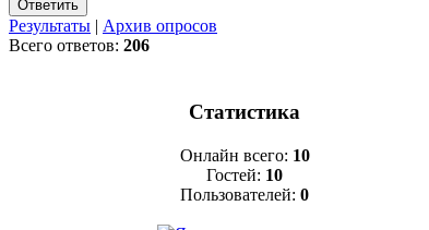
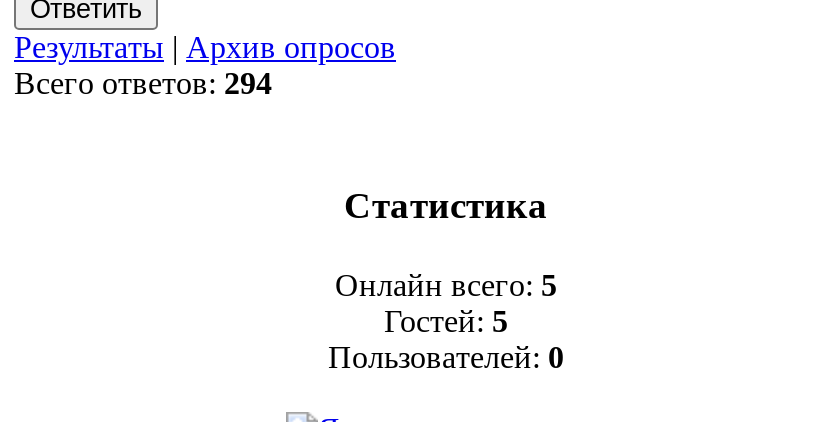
[9,36,150,54] Всего ответов: 206 -> [14,65,272,99] Всего ответов: 294
[180,146,309,164] Онлайн всего: 10 -> [335,267,557,301] Онлайн всего: 5
[206,165,283,184] Гостей: 10 -> [384,303,508,337] Гостей: 5

